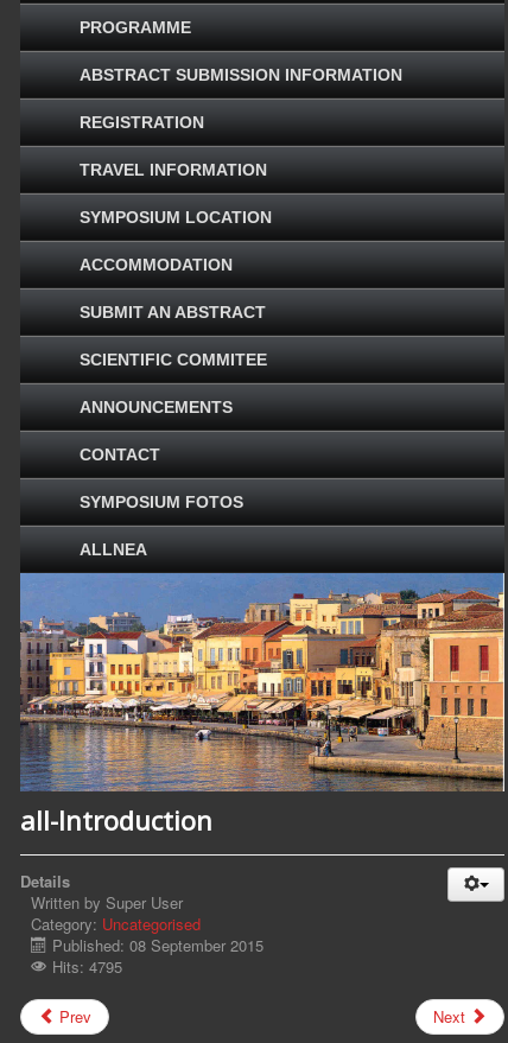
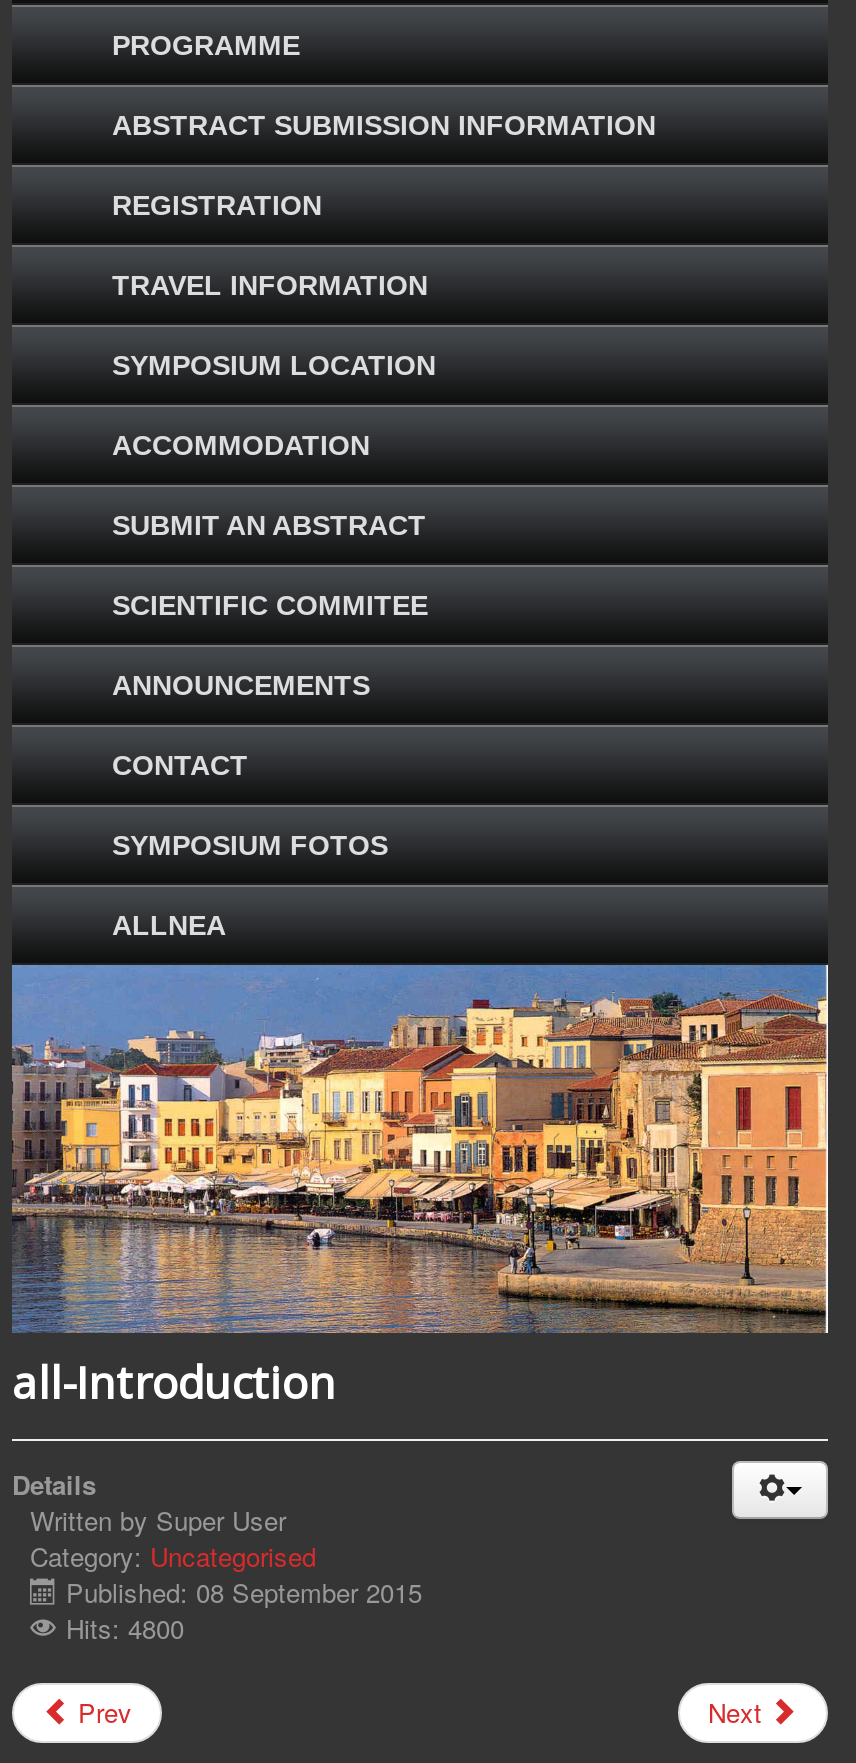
[52,955,122,977] Hits: 4795 -> [66,1608,184,1646] Hits: 4800

